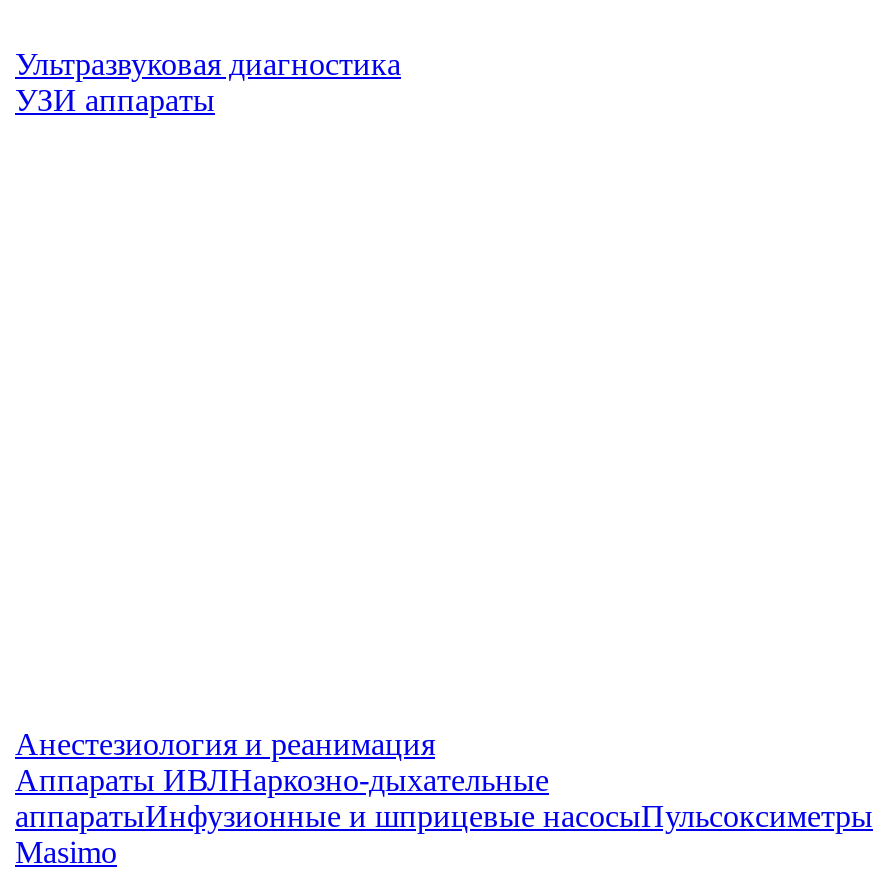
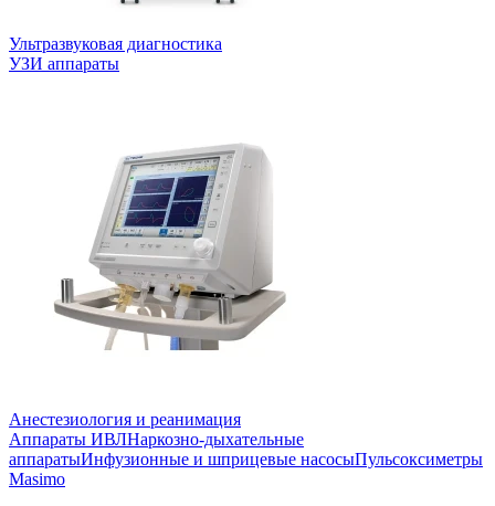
none -> [53,144,286,351] [image]

